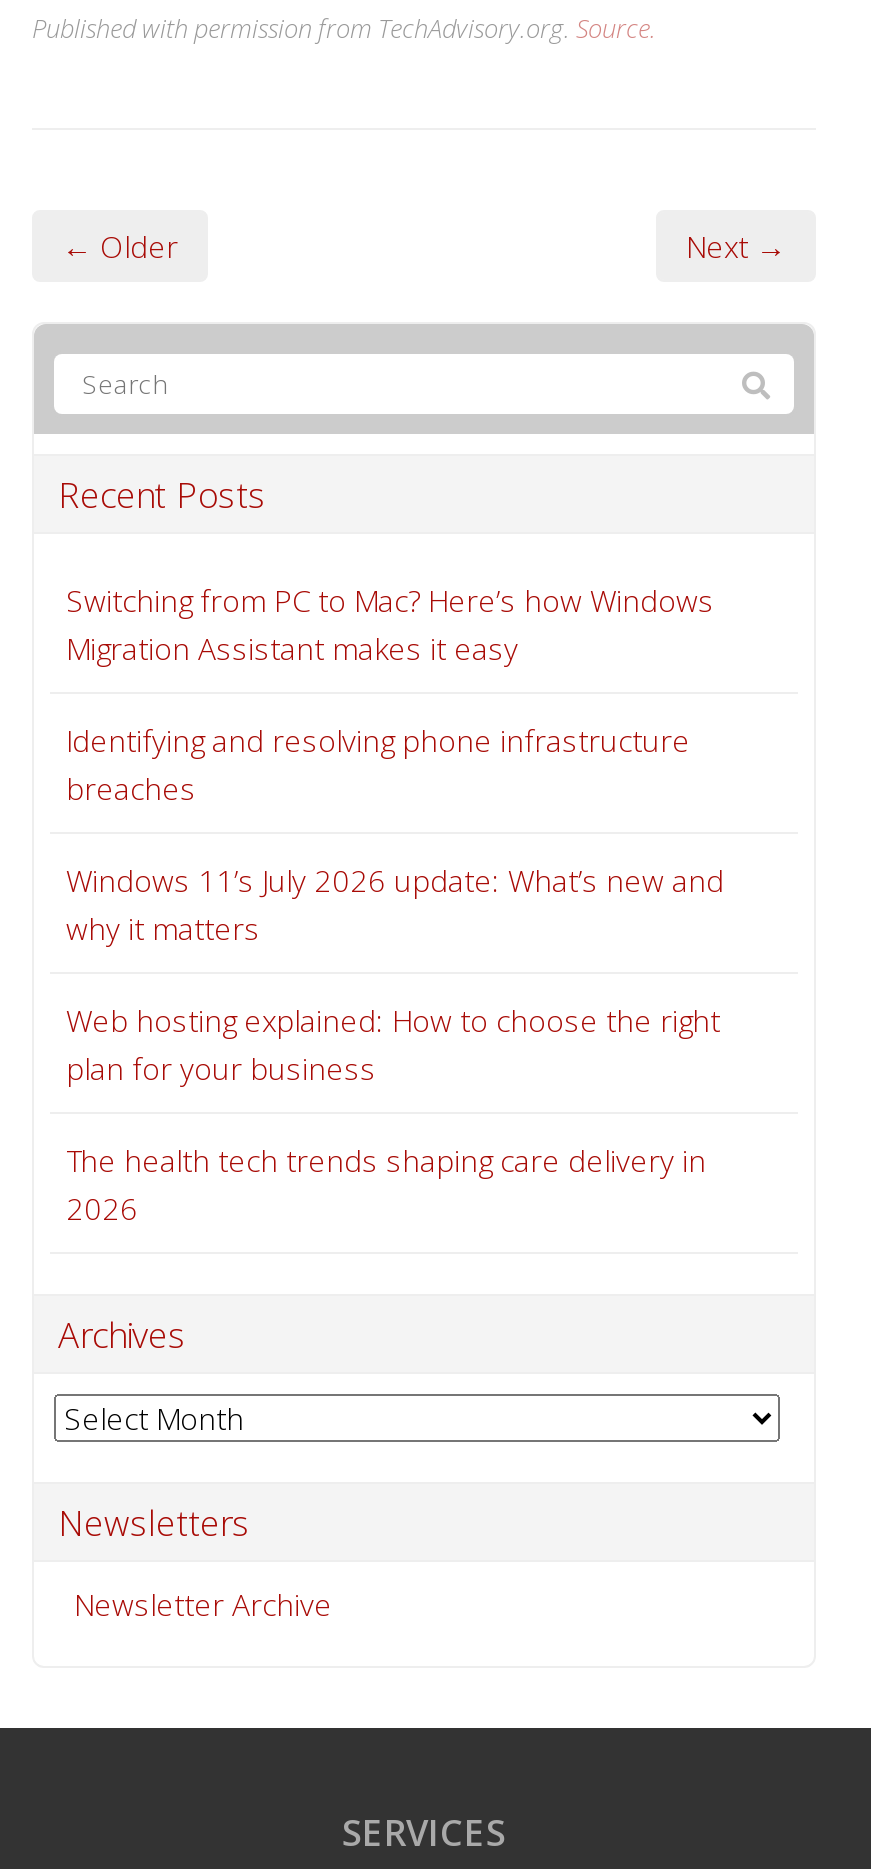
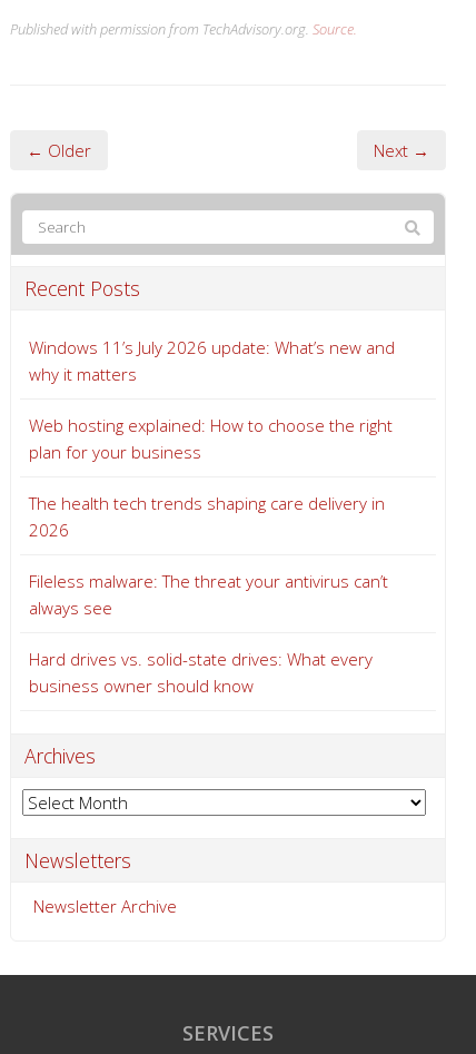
[66,580,714,808] Switching from PC to Mac? Here’s how Windows | Migration Assistant makes it easy | Identifying and resolving phone infrastructure | breaches -> none
moved [66,860,724,1228] -> [29,336,395,541]: Windows 11’s July 2026 update: What’s new and | why it matters | Web hosting explained: How to choose the right | plan for your business | The health tech trends shaping care delivery in | 2026
none -> [29,570,388,697] Fileless malware: The threat your antivirus can’t | always see | Hard drives vs. solid-state drives: What every | business owner should know

